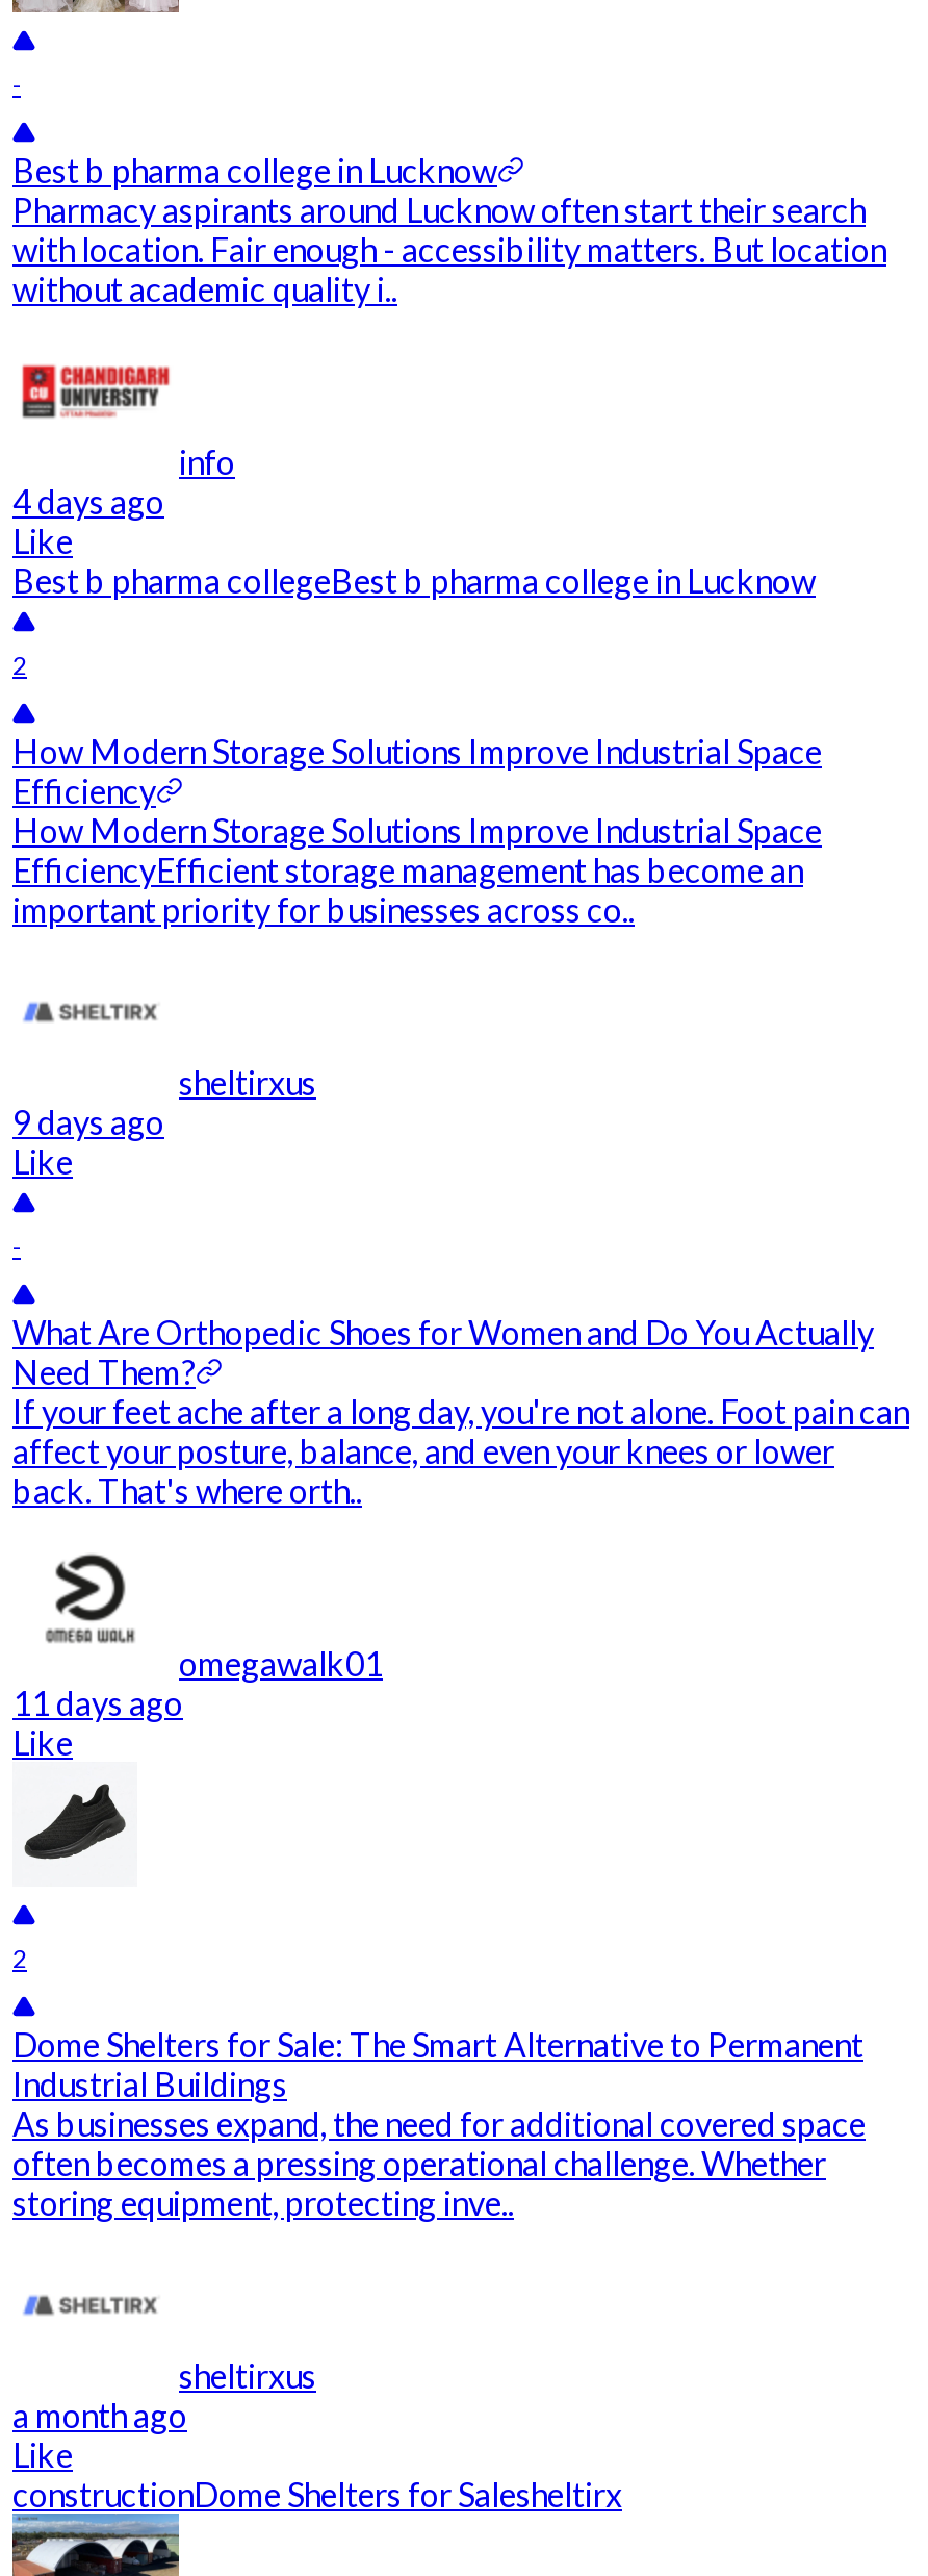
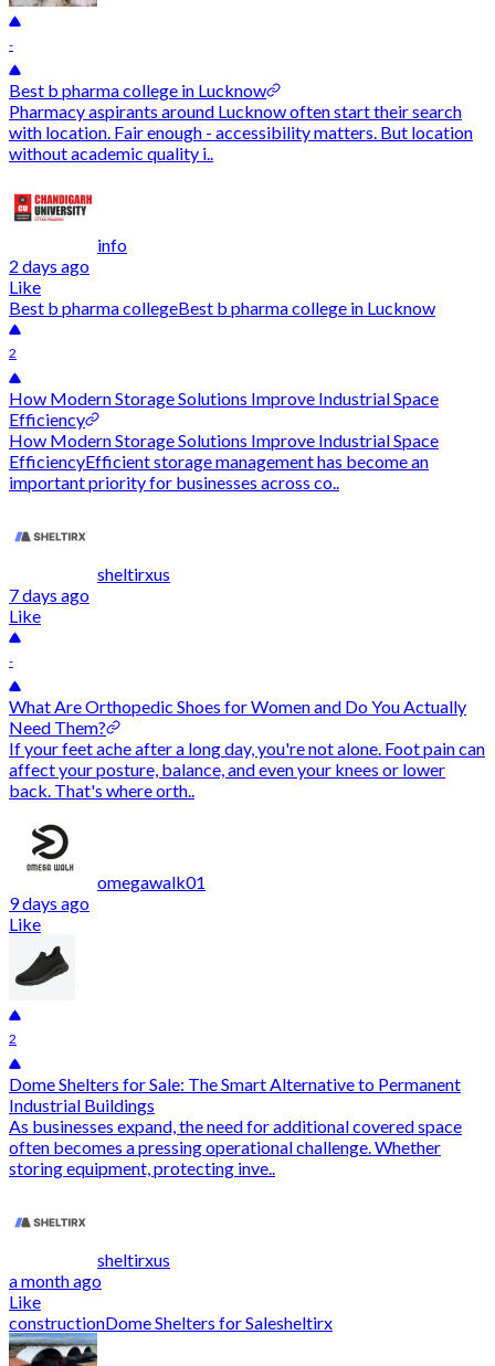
[12,480,164,520] 4 days ago -> [9,255,89,276] 2 days ago
[12,1101,164,1140] 9 days ago -> [9,584,89,605] 7 days ago
[12,1682,183,1721] 11 days ago -> [9,892,89,913] 9 days ago

